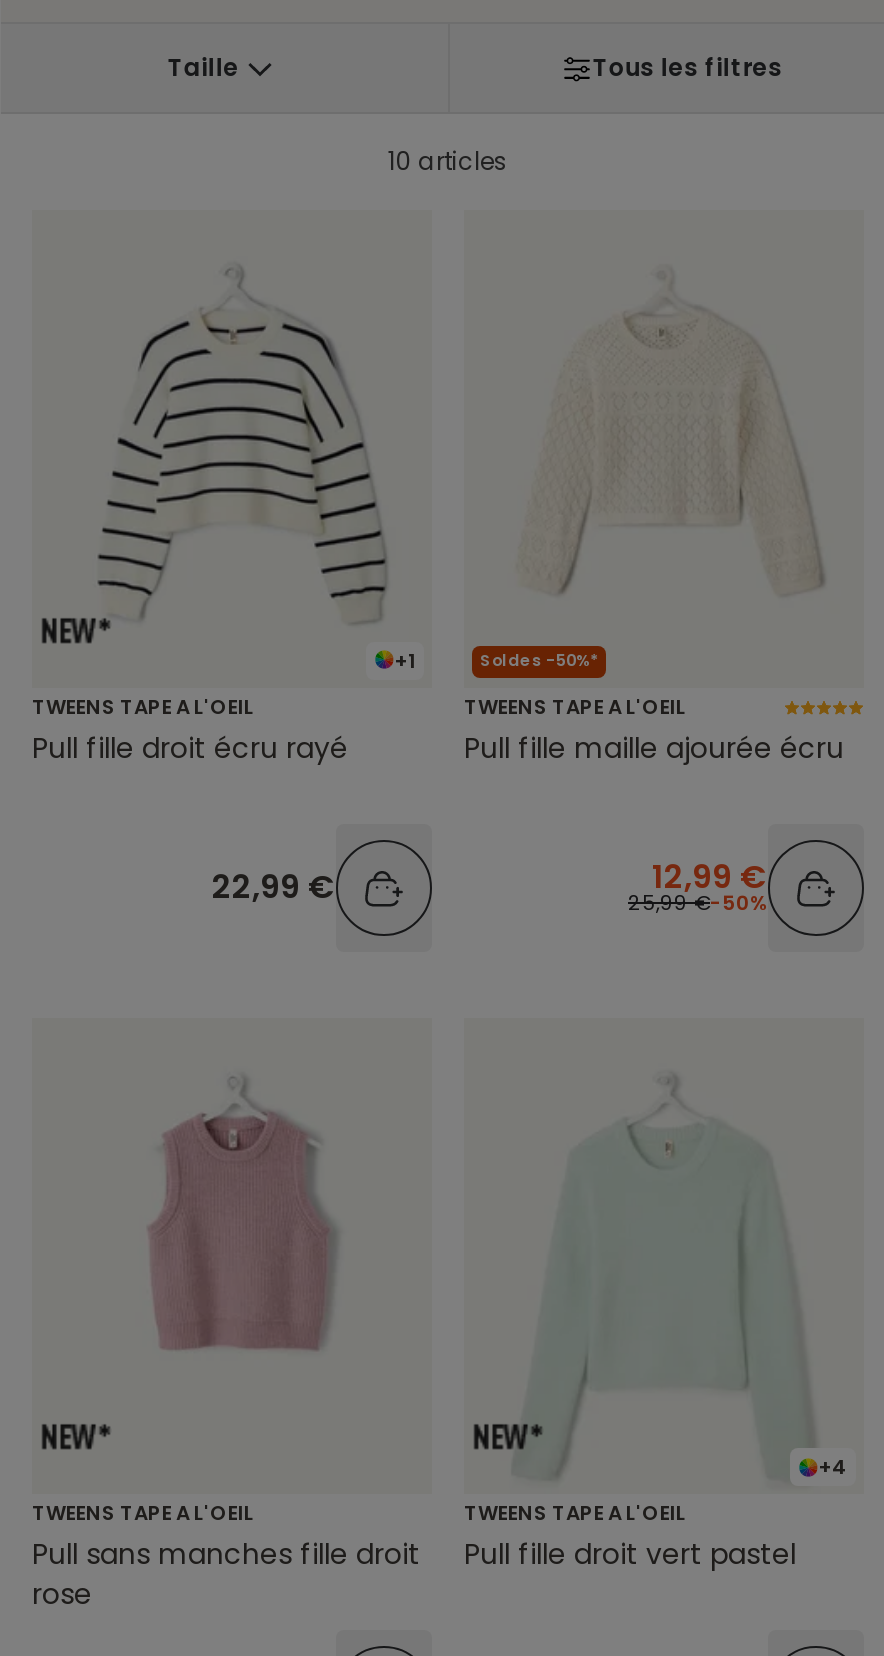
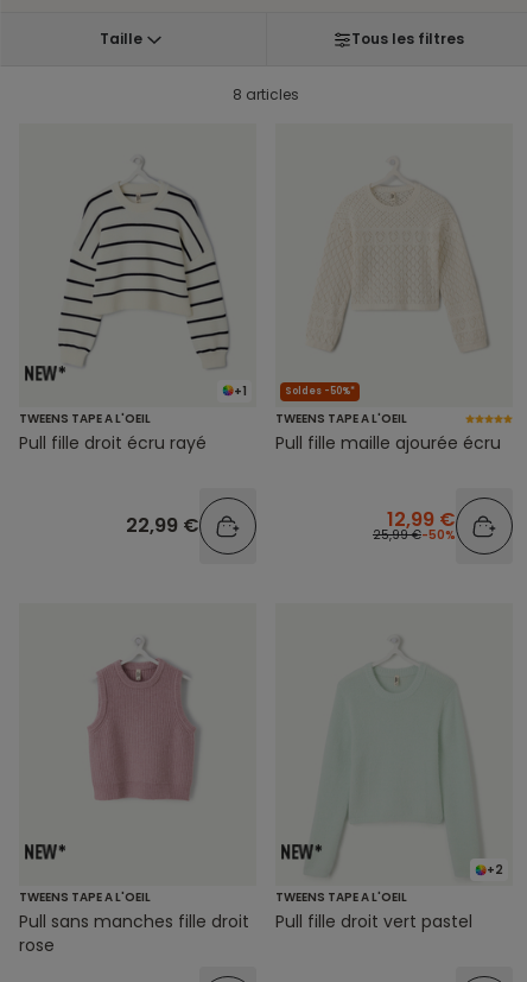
[388,144,508,178] 10 articles -> [233,84,299,104] 8 articles
[818,1453,848,1483] +4 -> [487,861,503,879] +2

